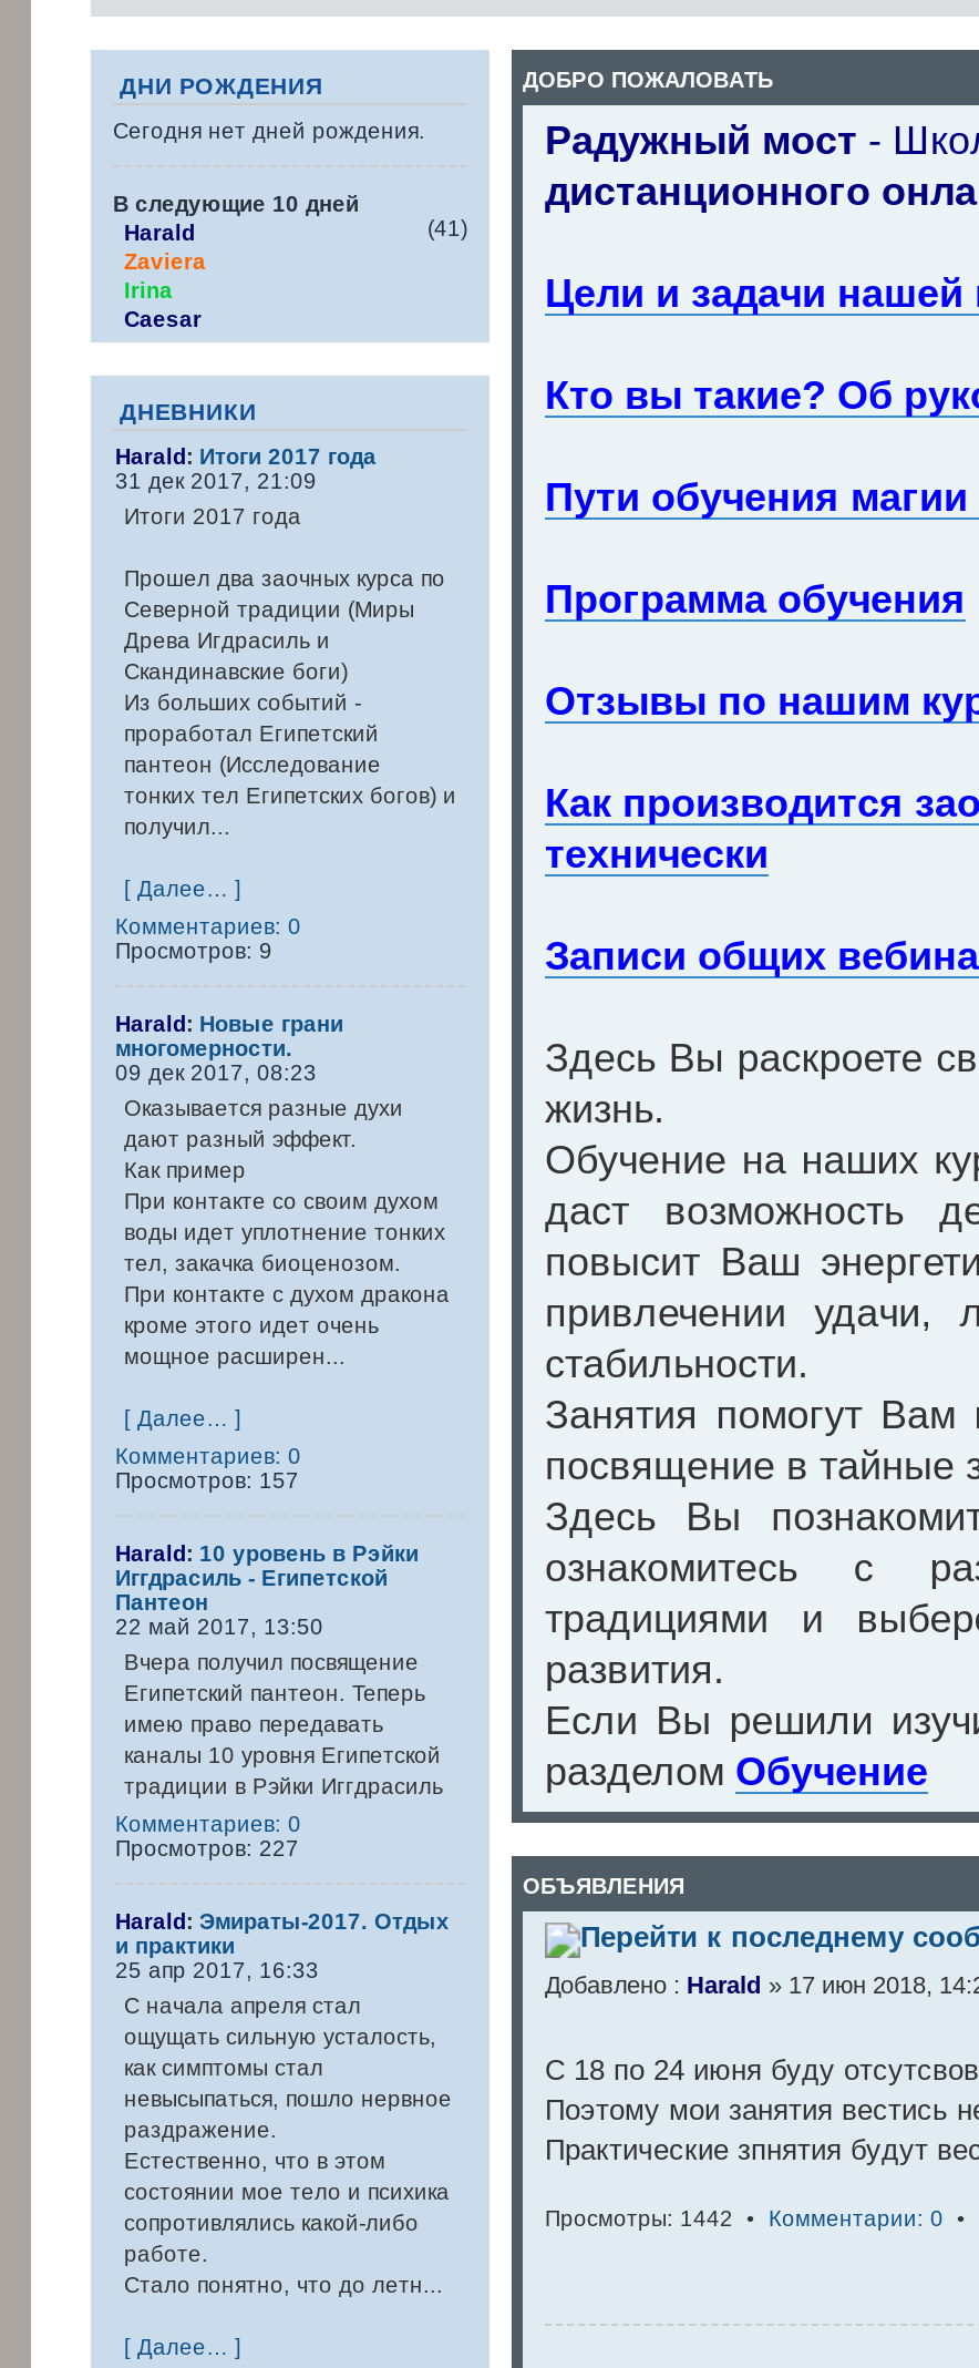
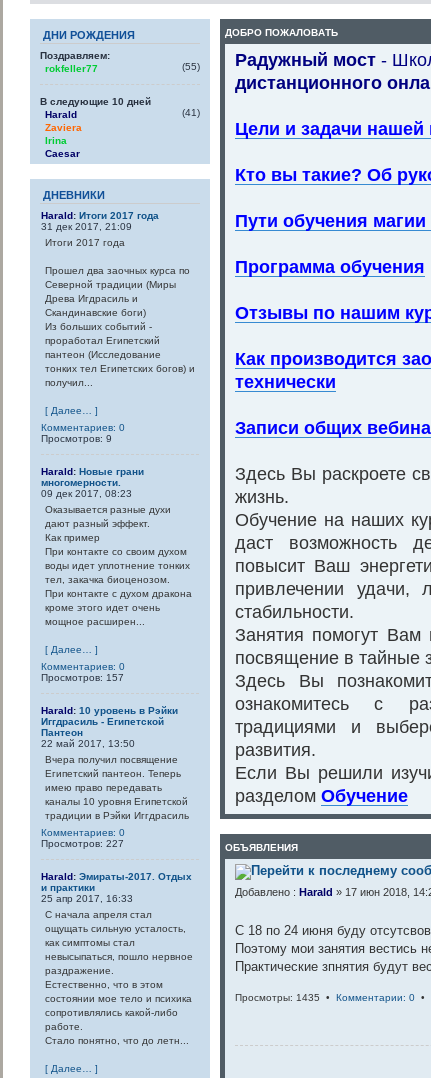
[113,117,425,142] Сегодня нет дней рождения. -> [40,49,200,73] Поздравляем: | rokfeller77 | (55)
[545,2206,979,2231] Просмотры: 1442 • Комментарии: 0 • -> [235,992,431,1003] Просмотры: 1435 • Комментарии: 0 •

